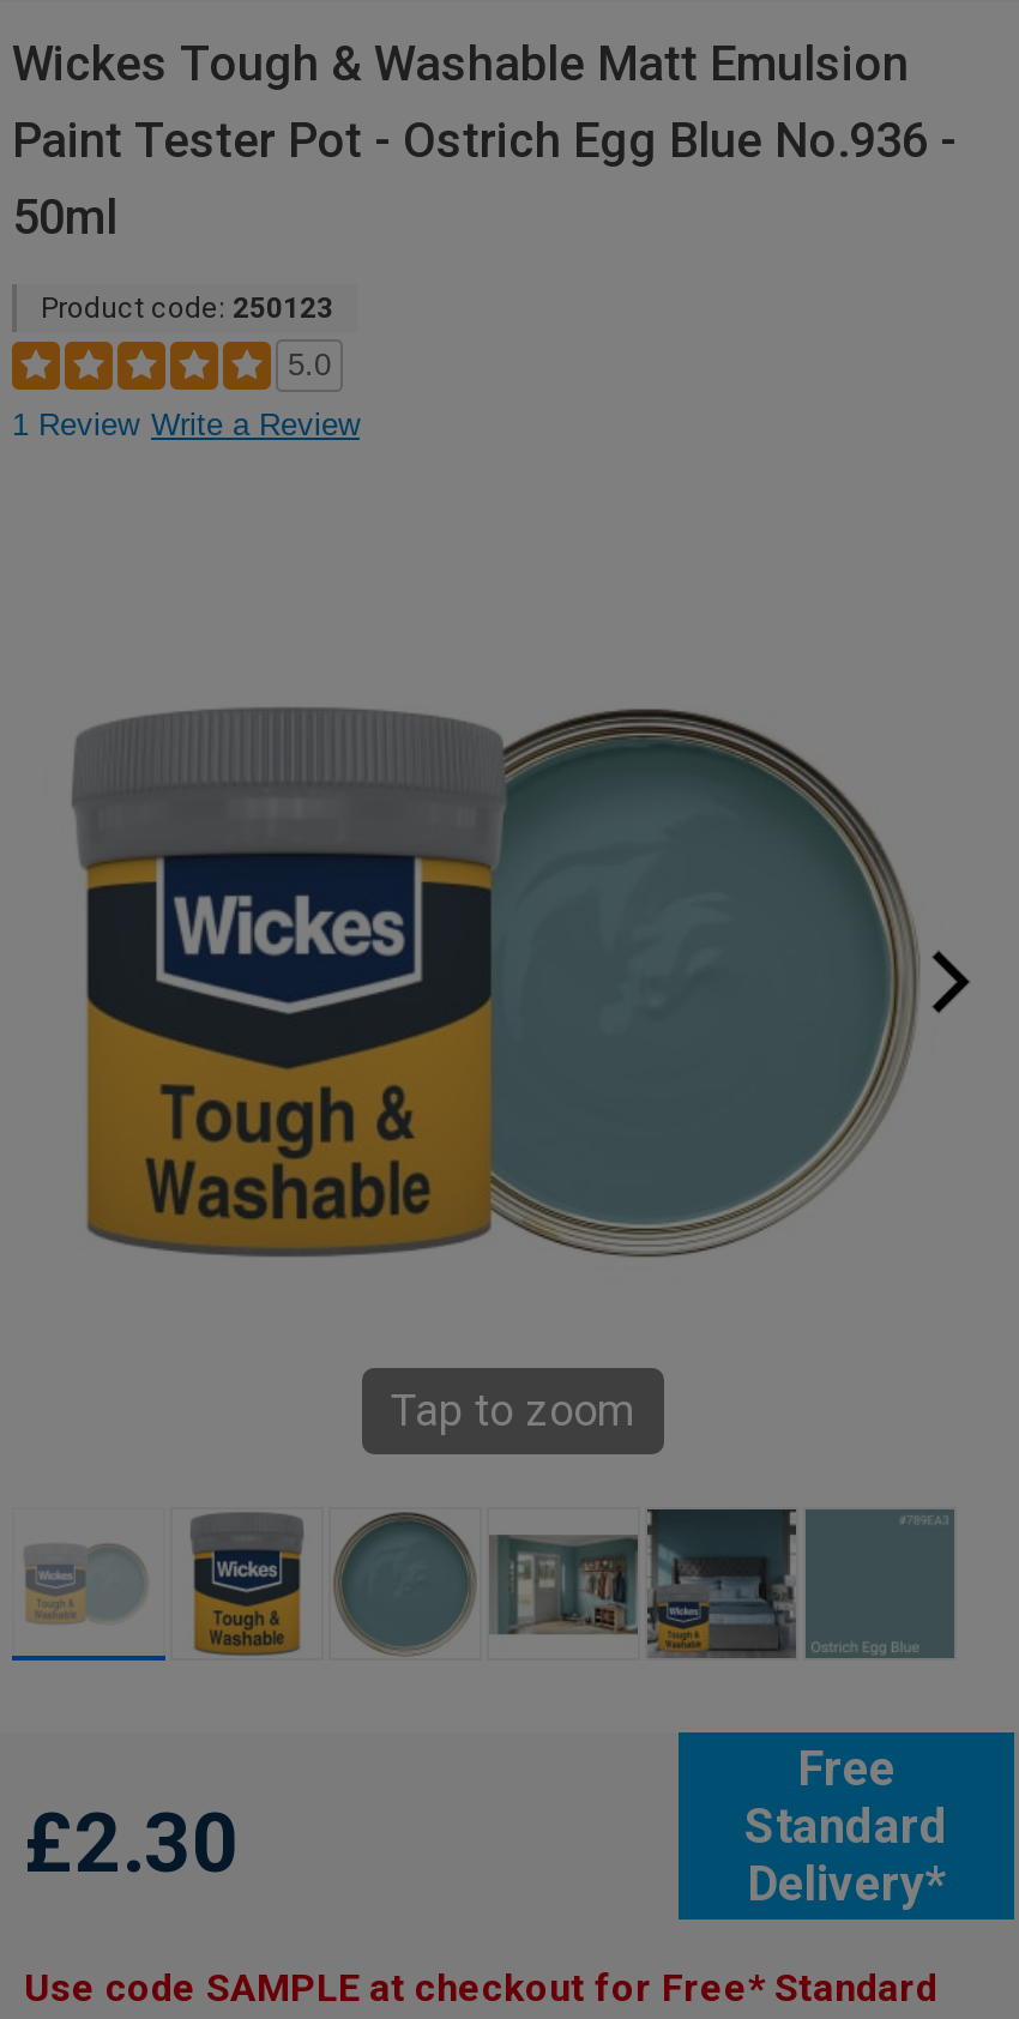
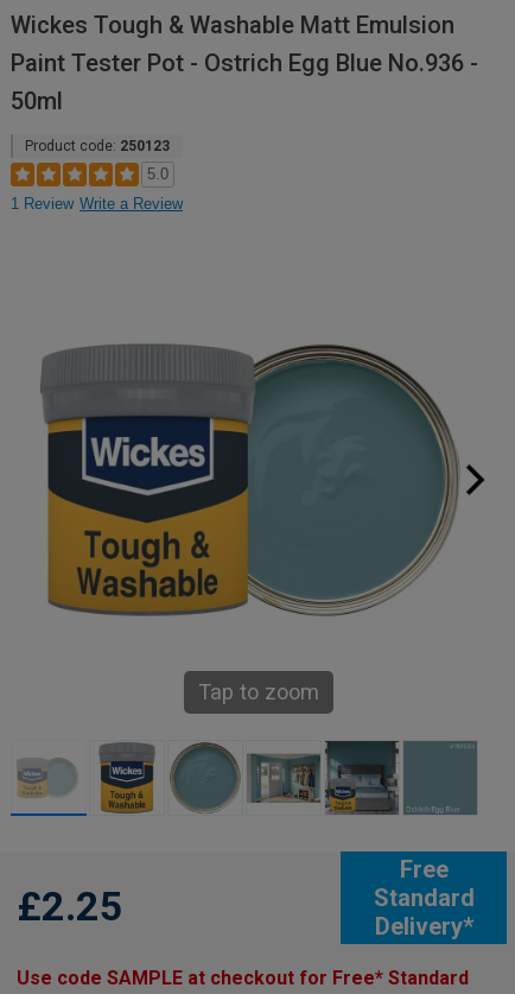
[24,1794,240,1890] £2.30 -> [17,883,123,930] £2.25

